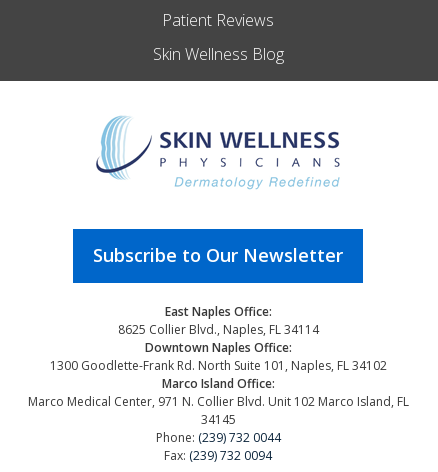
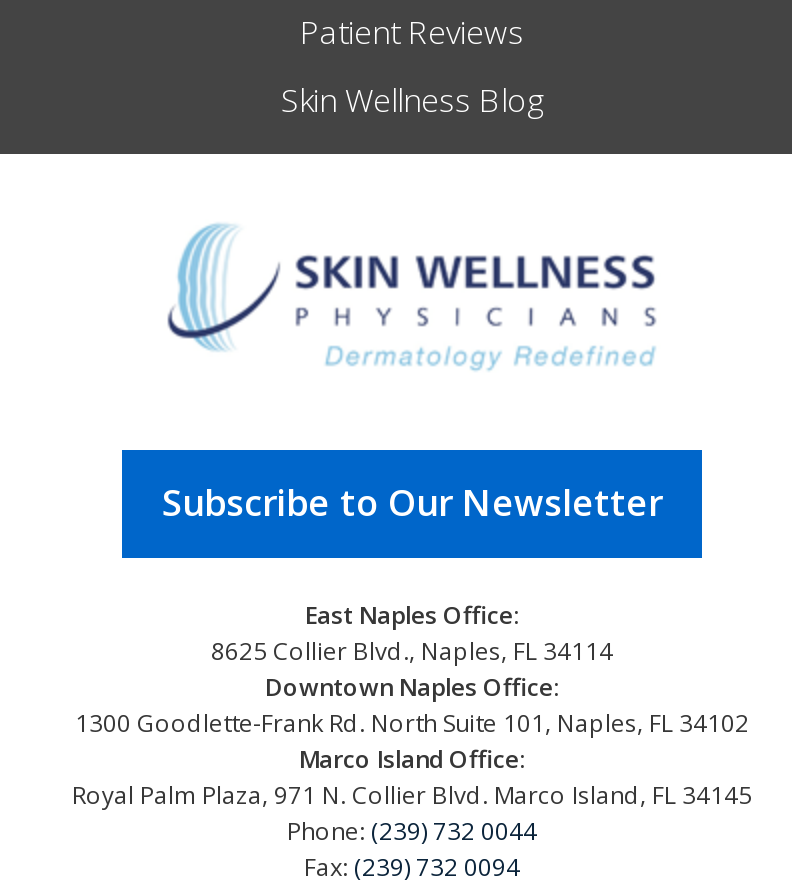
[27,393,408,428] Marco Medical Center, 971 N. Collier Blvd. Unit 102 Marco Island, FL | 34145 -> [72,778,752,812] Royal Palm Plaza, 971 N. Collier Blvd. Marco Island, FL 34145

